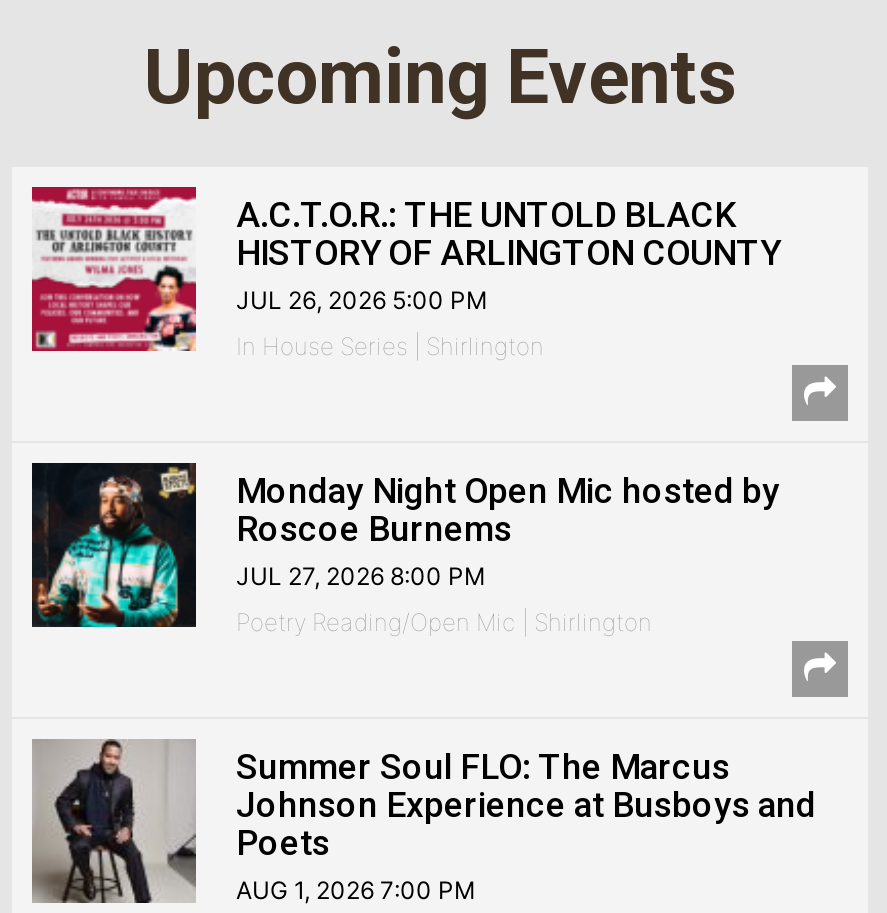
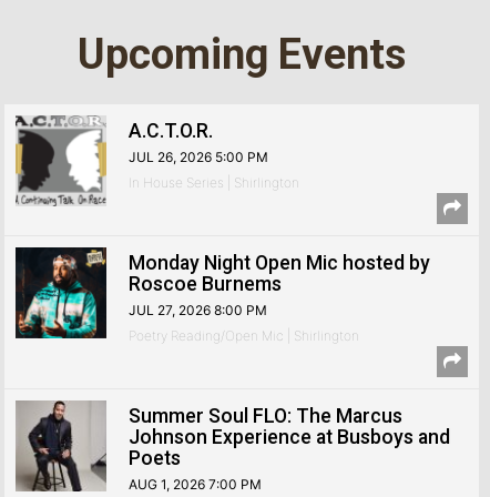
[30,185,780,387] [image] | A.C.T.O.R.: THE UNTOLD BLACK | HISTORY OF ARLINGTON COUNTY -> [14,114,213,207] [image] | A.C.T.O.R.

